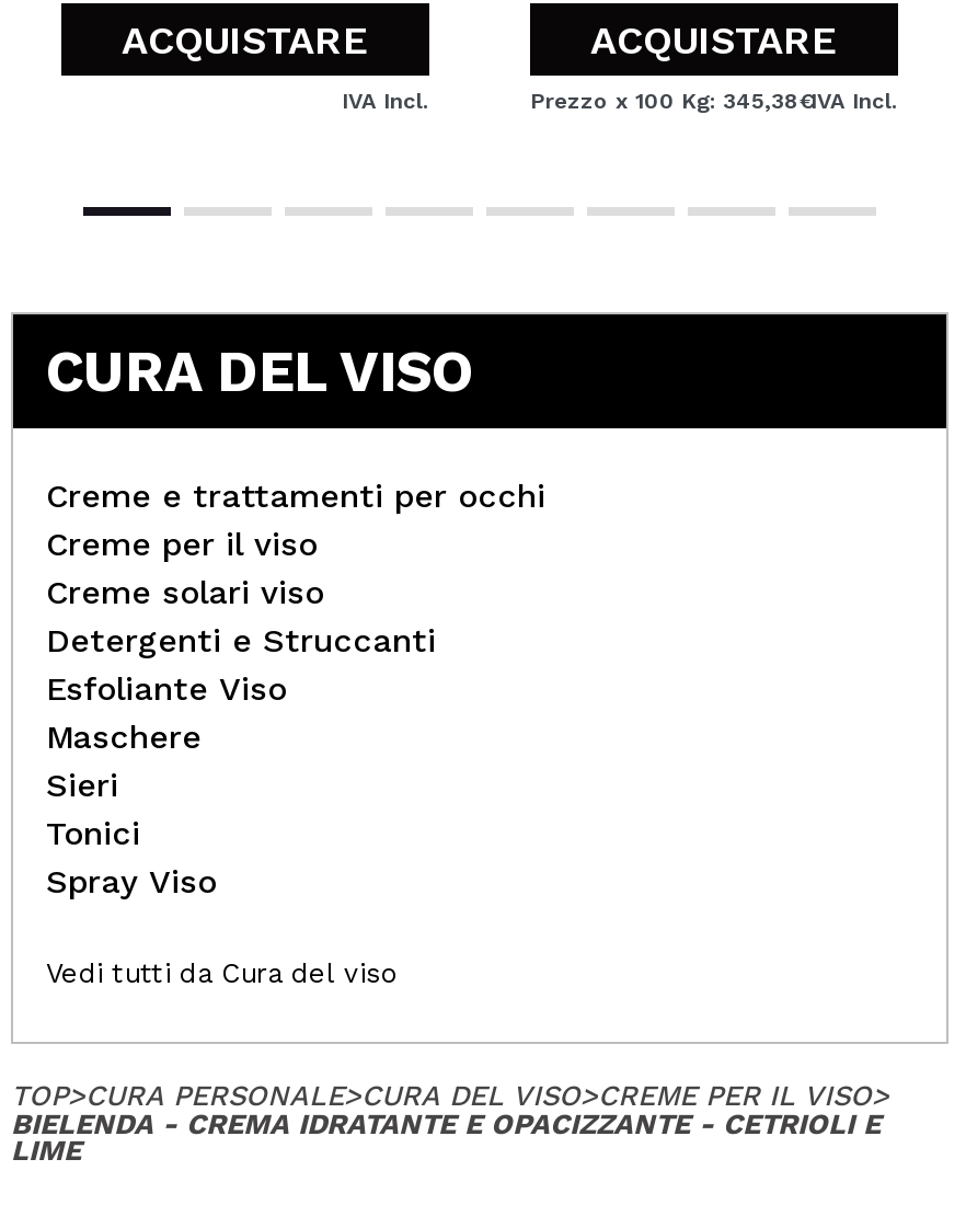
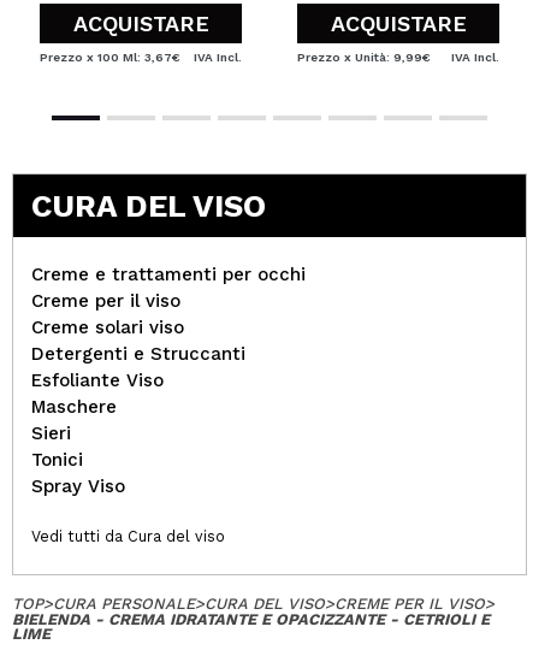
[530,89,898,113] Prezzo x 100 Kg: 345,38€IVA Incl. -> [297,51,499,64] Prezzo x Unità: 9,99€ | IVA Incl.
none -> [40,51,180,64] Prezzo x 100 Ml: 3,67€

